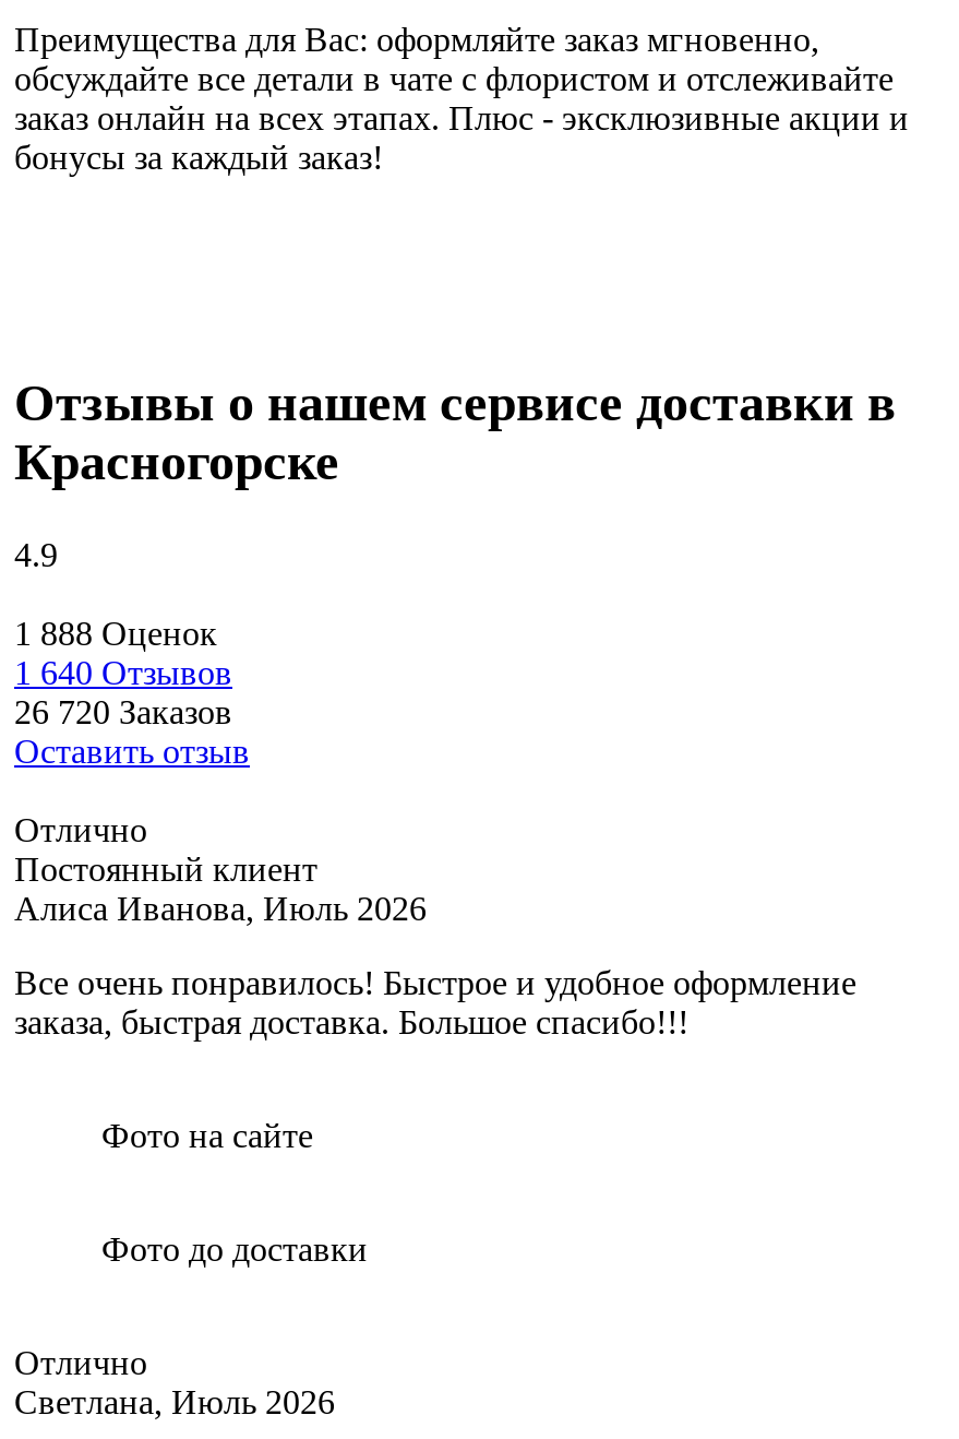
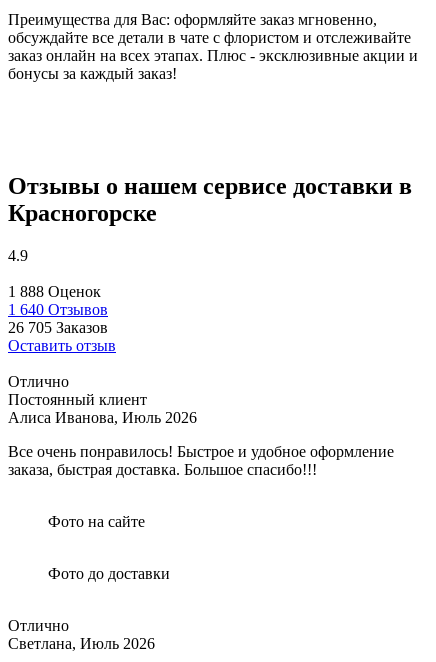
[14,694,232,731] 26 720 Заказов -> [8,319,108,336] 26 705 Заказов

